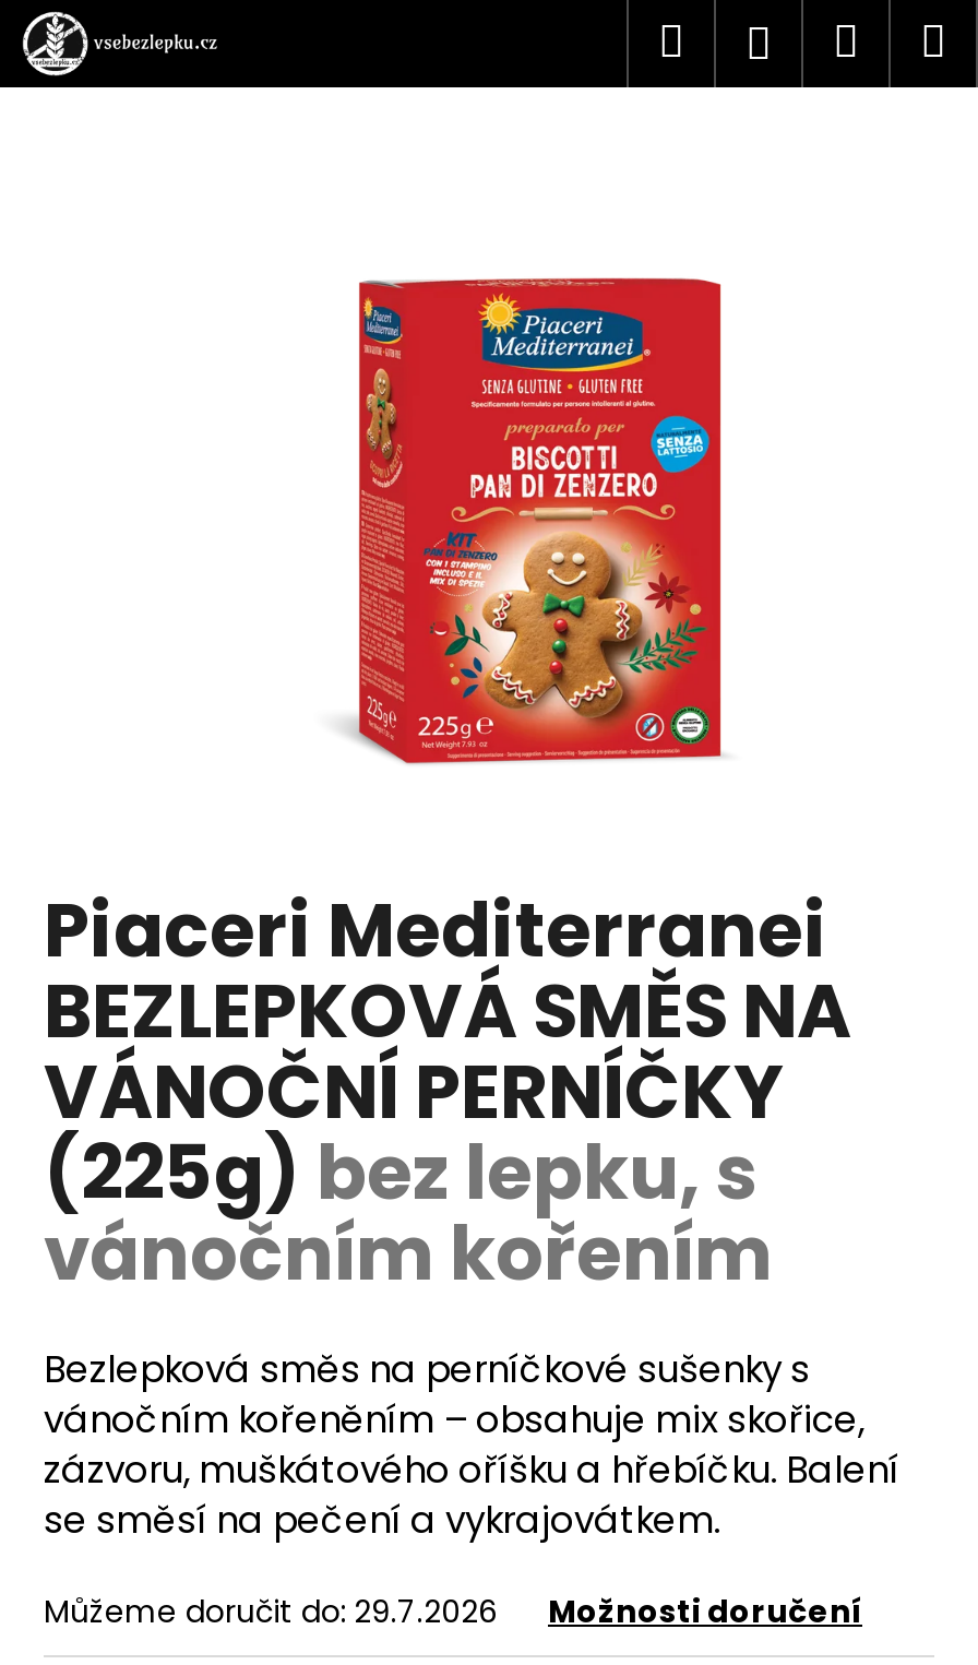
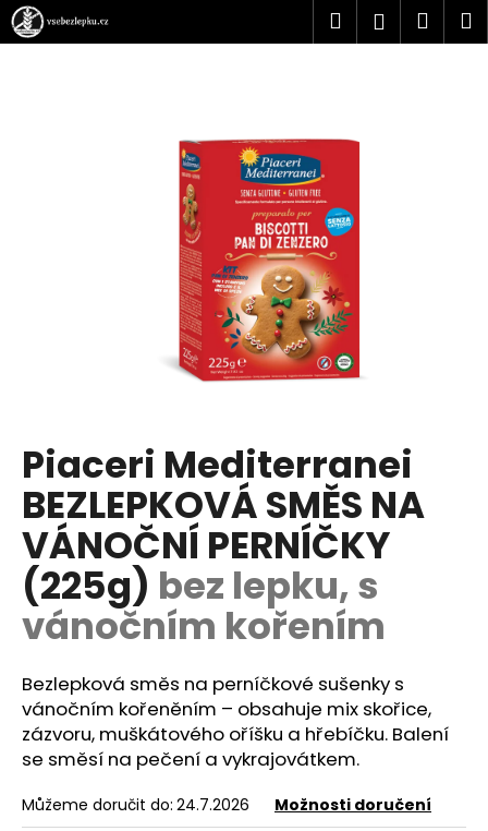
[44,1589,498,1632] Můžeme doručit do: 29.7.2026 -> [22,793,249,815] Můžeme doručit do: 24.7.2026

